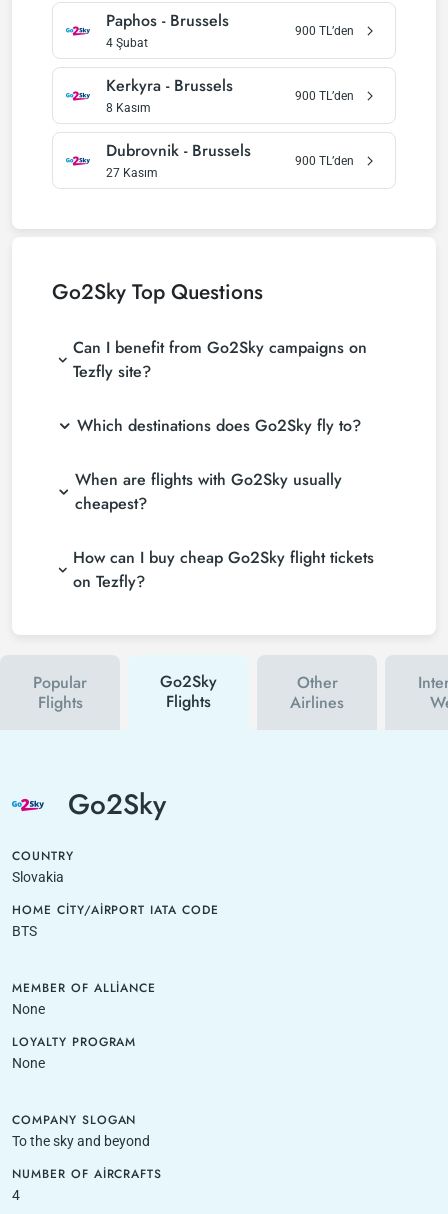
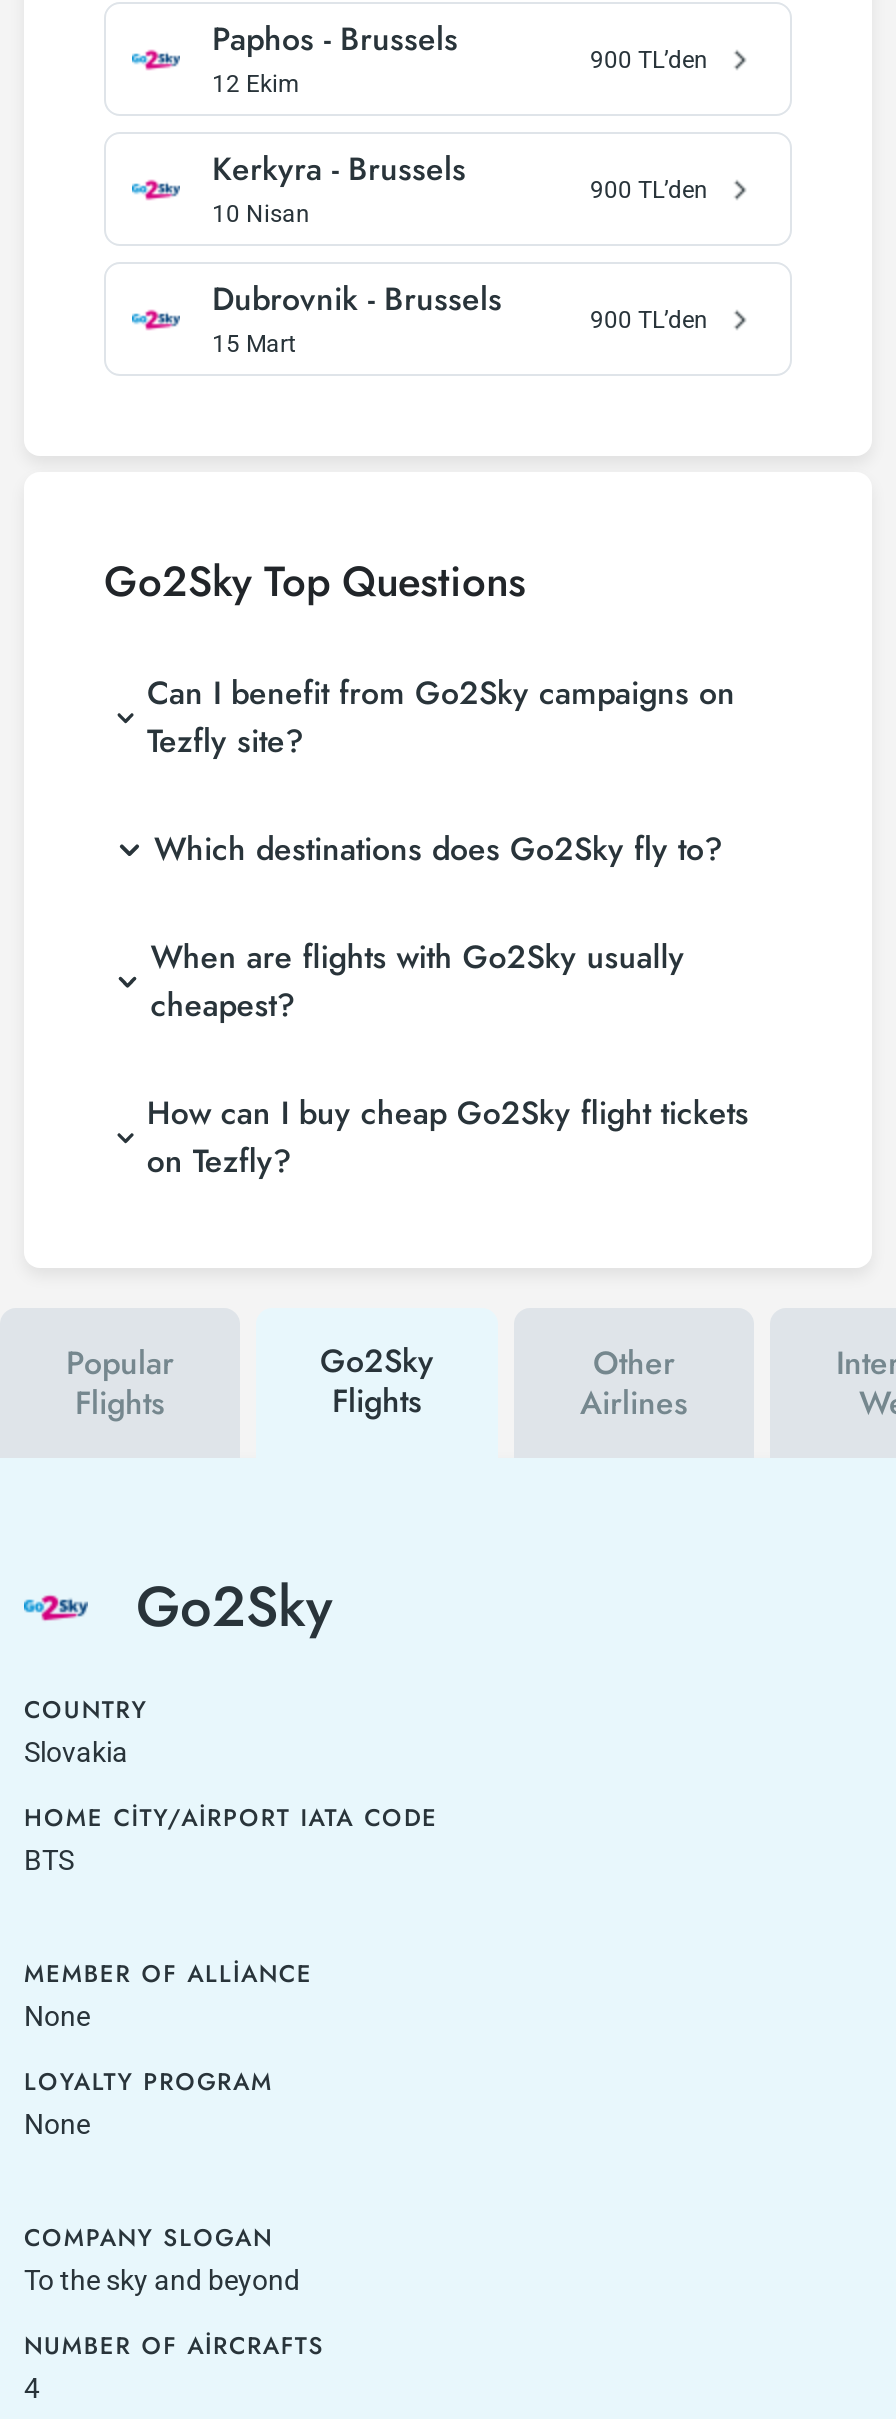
[106,36,148,50] 4 Şubat -> [212,70,300,98] 12 Ekim
[106,101,151,115] 8 Kasım -> [212,200,310,228] 10 Nisan
[106,166,158,180] 27 Kasım -> [212,330,296,358] 15 Mart

